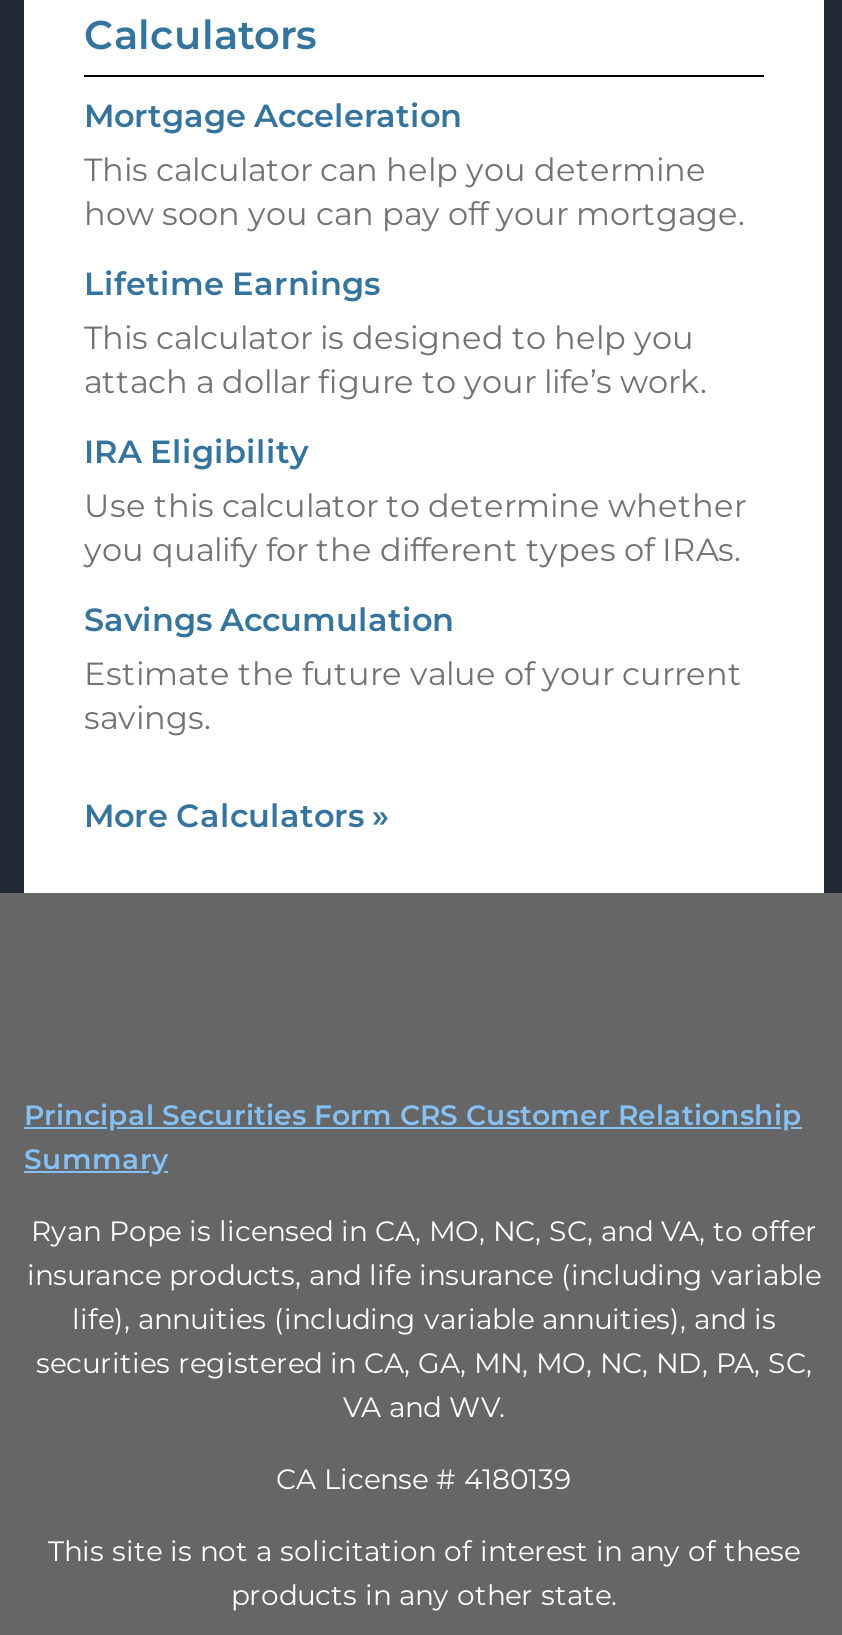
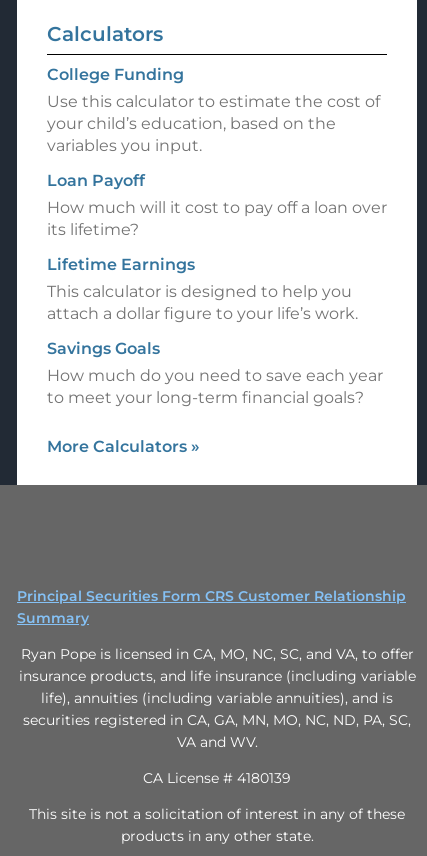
[84,97,744,233] Mortgage Acceleration | This calculator can help you determine | how soon you can pay off your mortgage. -> [47,65,387,239] College Funding | Use this calculator to estimate the cost of | your child’s education, based on the | variables you input. | Loan Payoff | How much will it cost to pay off a loan over | its lifetime?
moved [84,265,706,401] -> [47,255,358,323]: Lifetime Earnings | This calculator is designed to help you | attach a dollar figure to your life’s work.
[84,433,746,737] IRA Eligibility | Use this calculator to determine whether | you qualify for the different types of IRAs. | Savings Accumulation | Estimate the future value of your current | savings. -> [47,339,383,407] Savings Goals | How much do you need to save each year | to meet your long-term financial goals?

